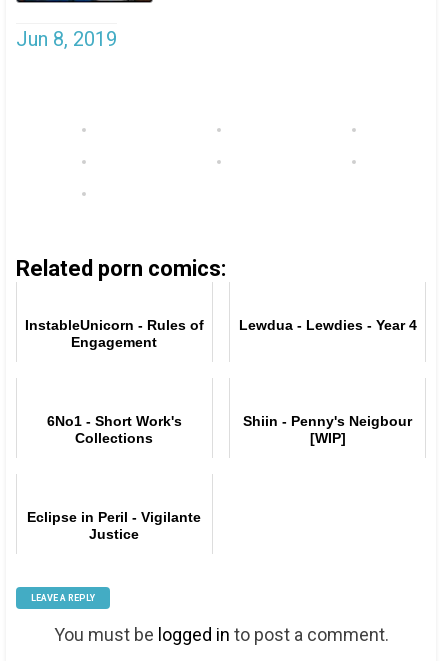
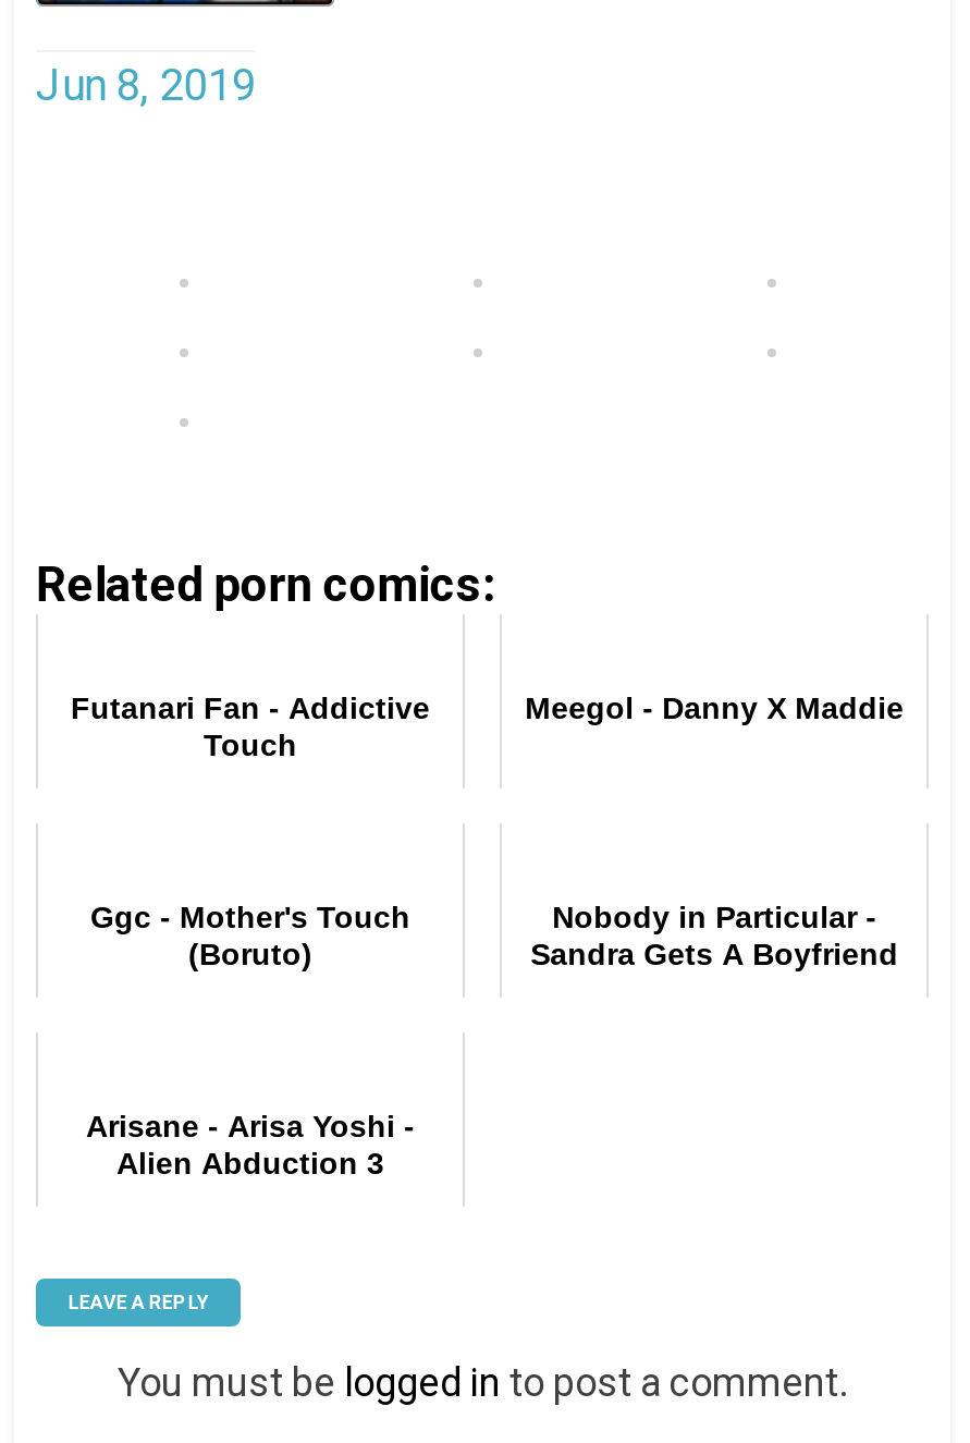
[25,317,204,350] InstableUnicorn - Rules of | Engagement -> [71,690,430,762] Futanari Fan - Addictive | Touch
[239,317,417,333] Lewdua - Lewdies - Year 4 -> [525,690,904,725] Meegol - Danny X Maddie
[47,413,182,446] 6No1 - Short Work's | Collections -> [90,900,410,971] Ggc - Mother's Touch | (Boruto)
[243,413,412,446] Shiin - Penny's Neigbour | [WIP] -> [530,900,898,971] Nobody in Particular - | Sandra Gets A Boyfriend
[27,509,201,542] Eclipse in Peril - Vigilante | Justice -> [86,1109,415,1181] Arisane - Arisa Yoshi - | Alien Abduction 3

